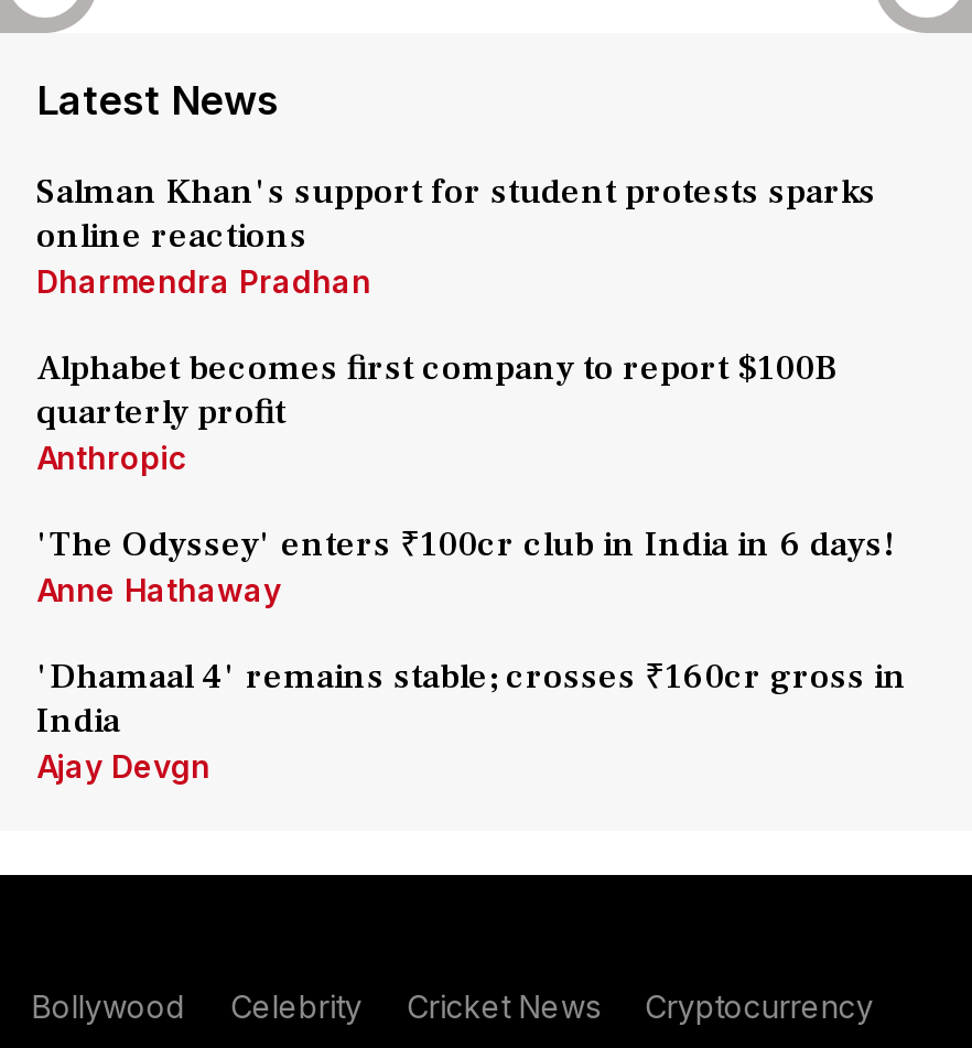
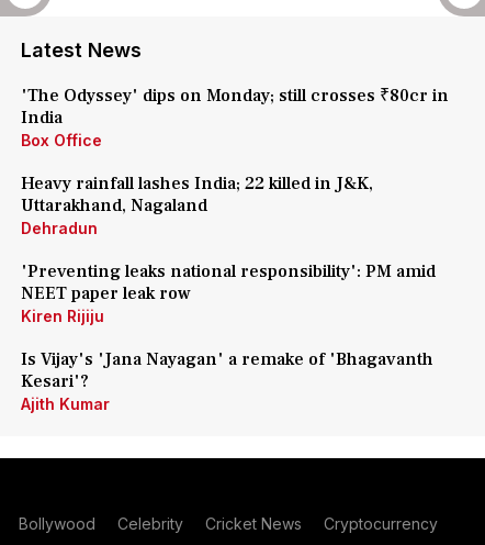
[36,170,907,699] Salman Khan's support for student protests sparks | online reactions | Dharmendra Pradhan | Alphabet becomes first company to report $100B | quarterly profit | Anthropic | 'The Odyssey' enters ₹100cr club in India in 6 days! | Anne Hathaway | 'Dhamaal 4' remains stable; crosses ₹160cr gross in -> [21,85,449,107] 'The Odyssey' dips on Monday; still crosses ₹80cr in
moved [36,699,120,743] -> [21,107,63,129]: India
[36,747,210,785] Ajay Devgn -> [21,131,436,413] Box Office | Heavy rainfall lashes India; 22 killed in J&K, | Uttarakhand, Nagaland | Dehradun | 'Preventing leaks national responsibility': PM amid | NEET paper leak row | Kiren Rijiju | Is Vijay's 'Jana Nayagan' a remake of 'Bhagavanth | Kesari'? | Ajith Kumar

